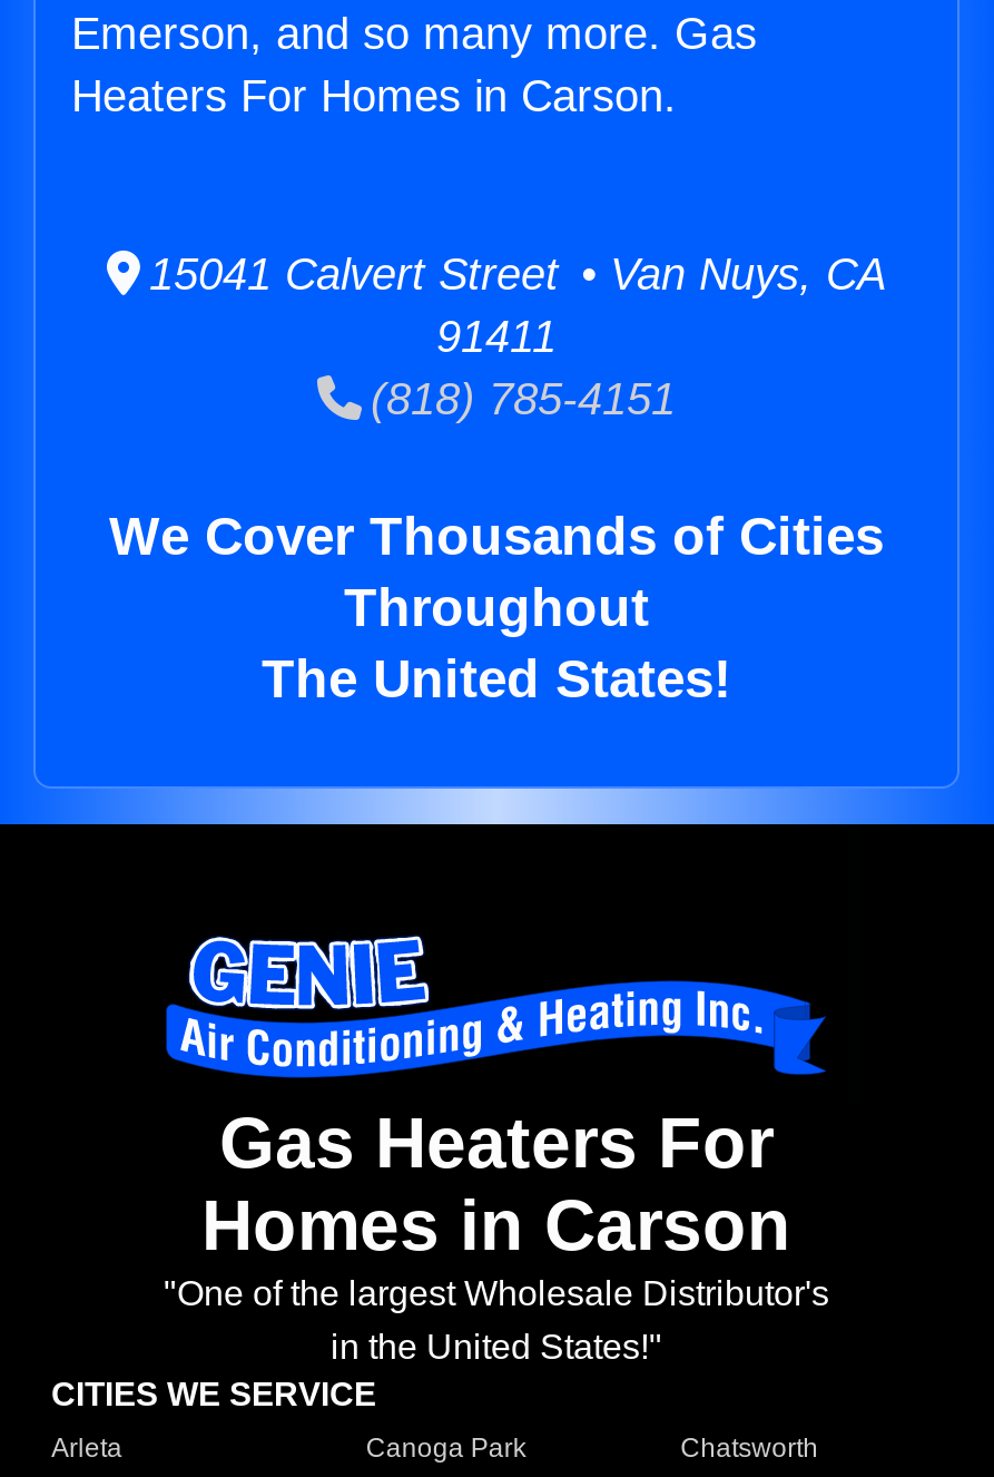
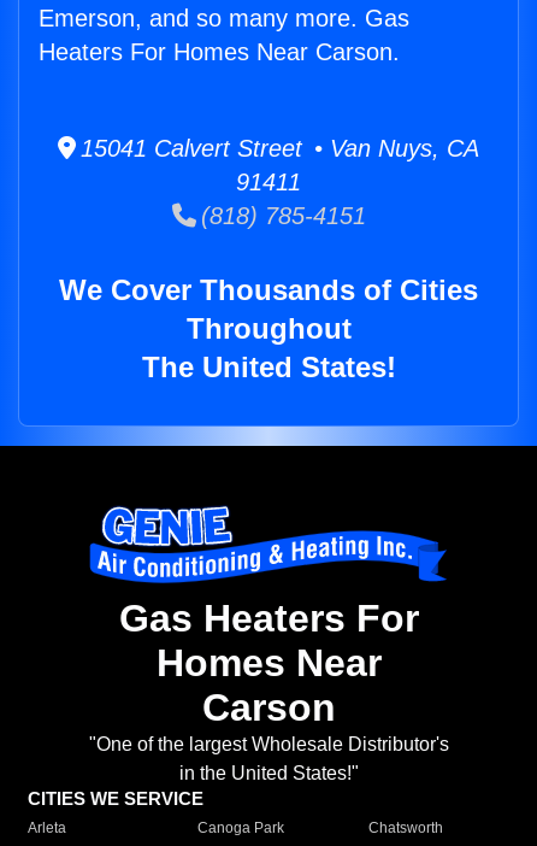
[71,72,677,121] Heaters For Homes in Carson. -> [39,39,400,65] Heaters For Homes Near Carson.
[201,1186,791,1266] Homes in Carson -> [156,641,381,729] Homes Near | Carson

